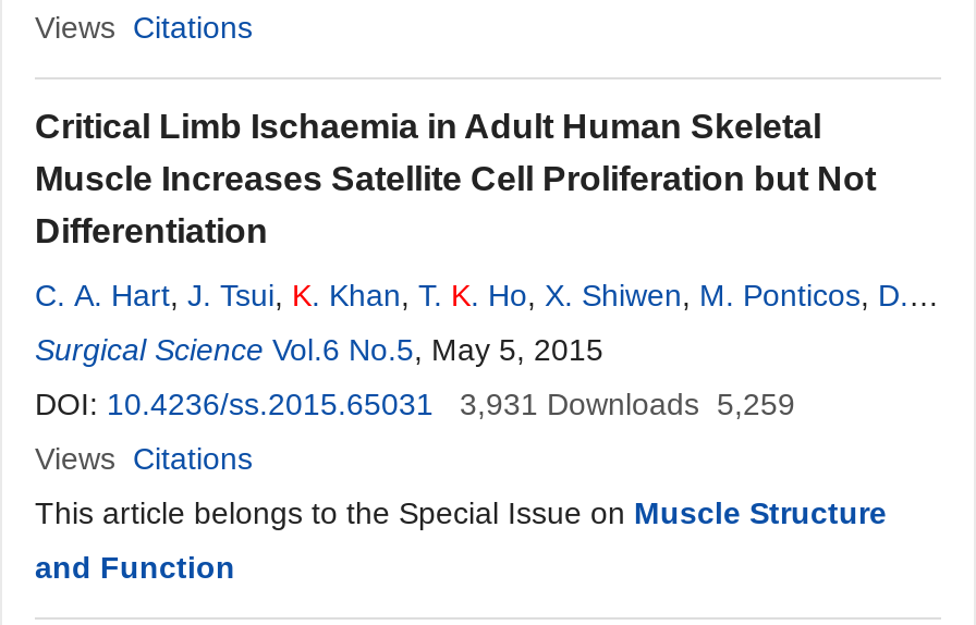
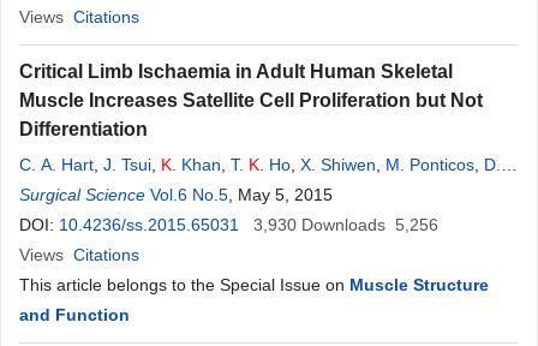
[35,387,795,421] DOI: 10.4236/ss.2015.65031 3,931 Downloads 5,259 -> [19,215,438,234] DOI: 10.4236/ss.2015.65031 3,930 Downloads 5,256

